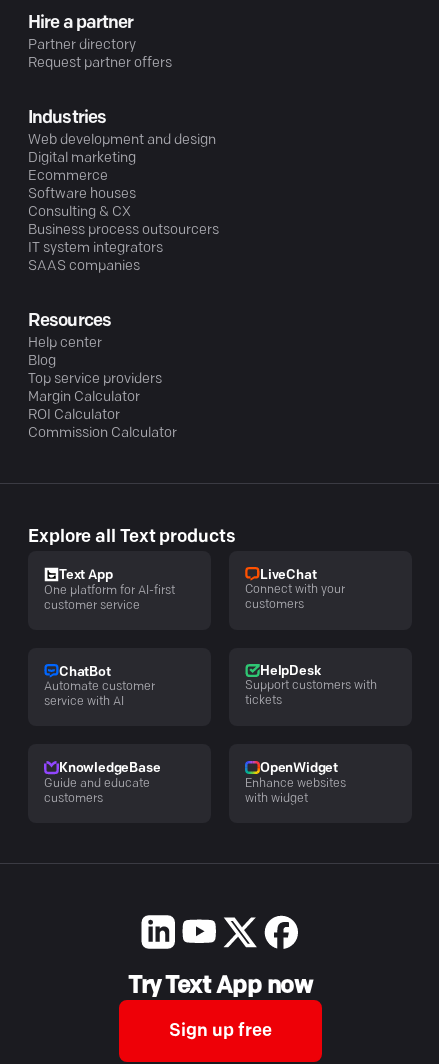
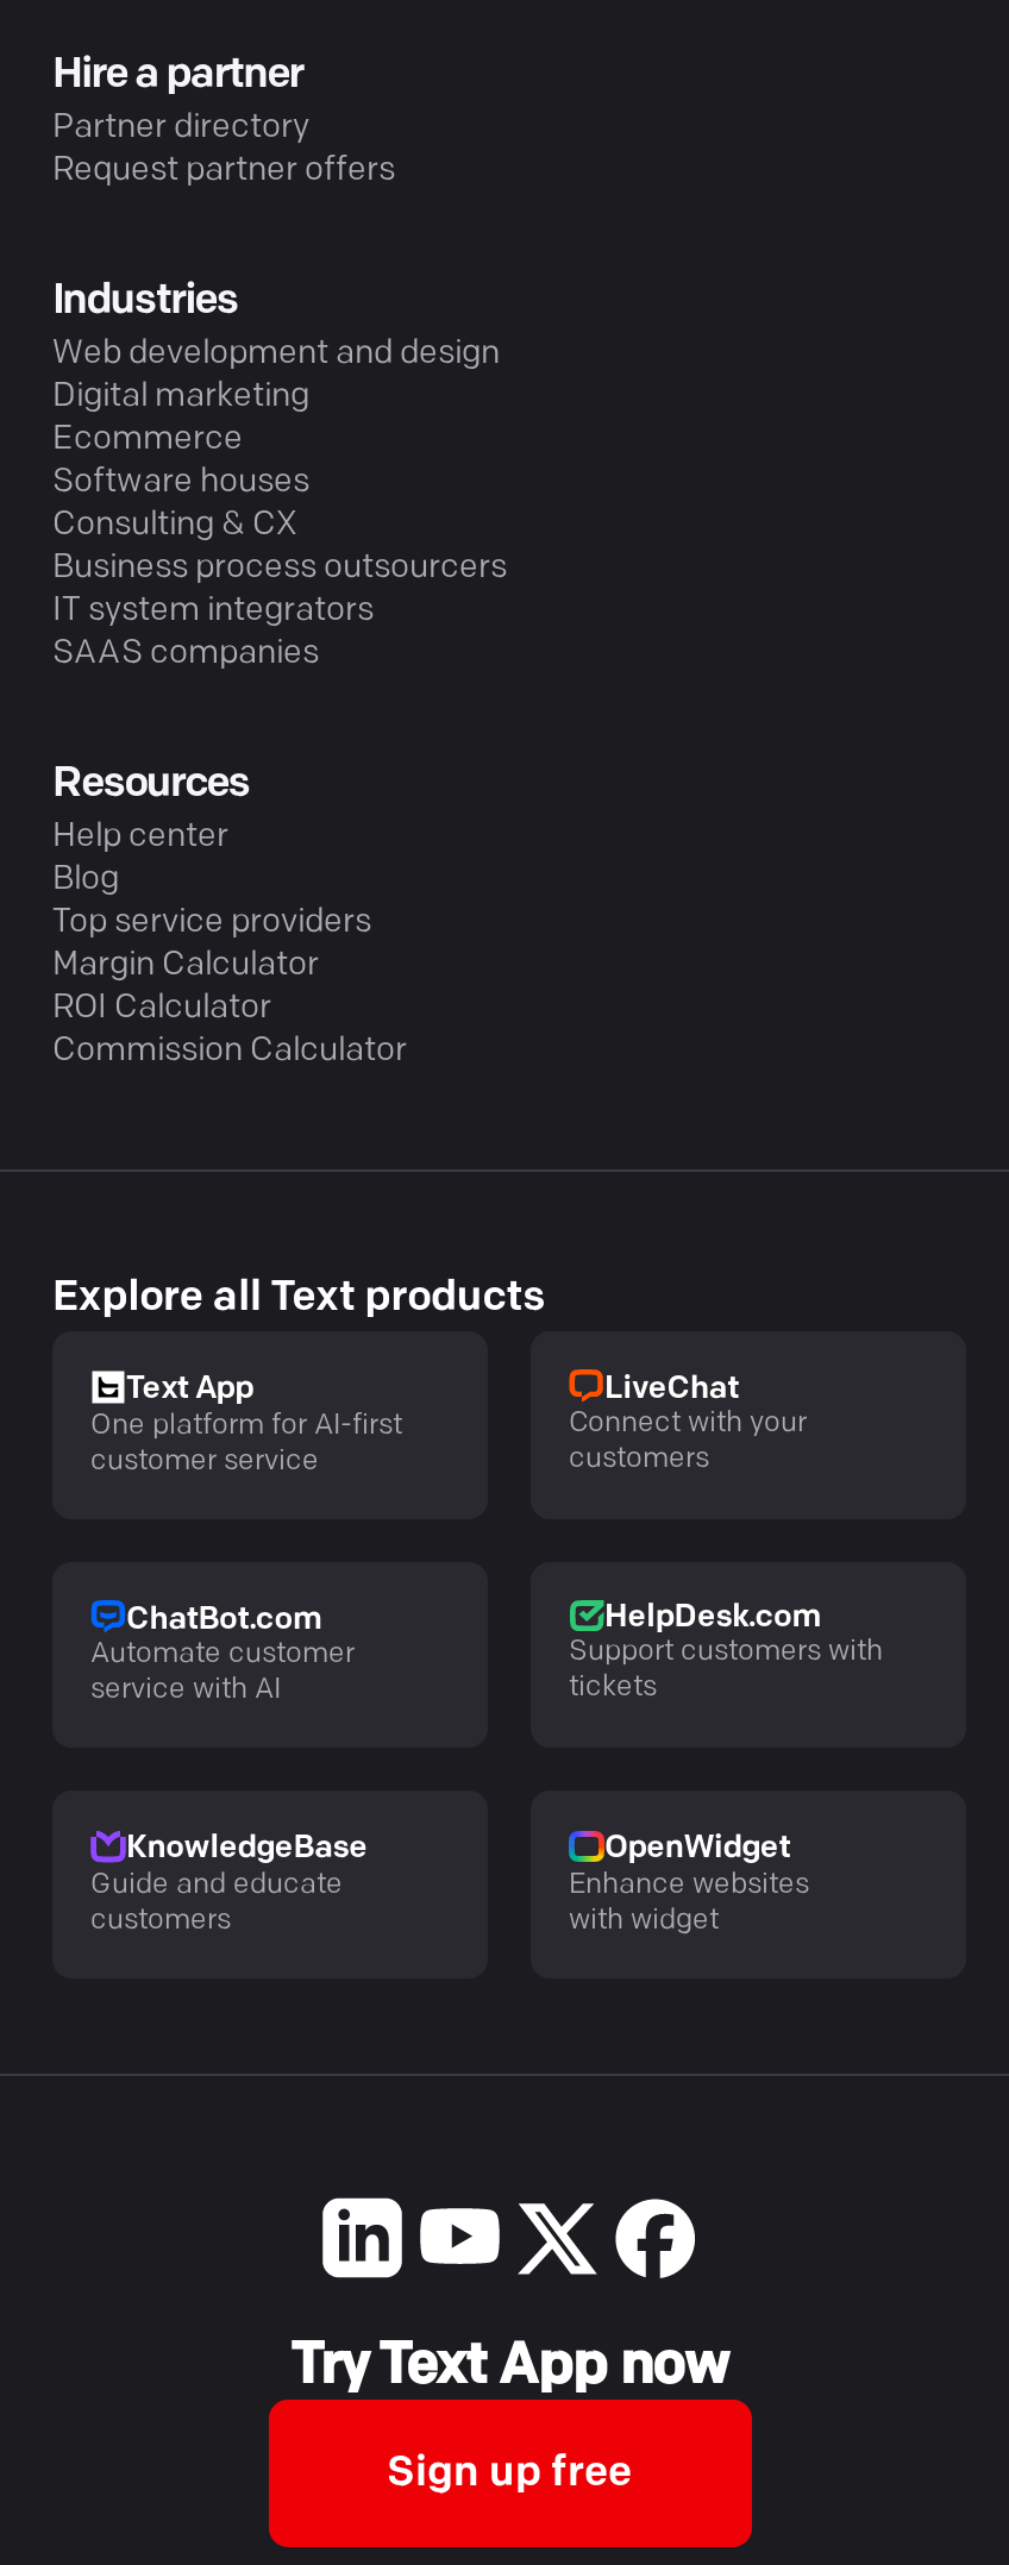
[59,666,111,679] ChatBot -> [126,1604,321,1635] ChatBot.com
[260,665,320,678] HelpDesk -> [604,1602,820,1633] HelpDesk.com

